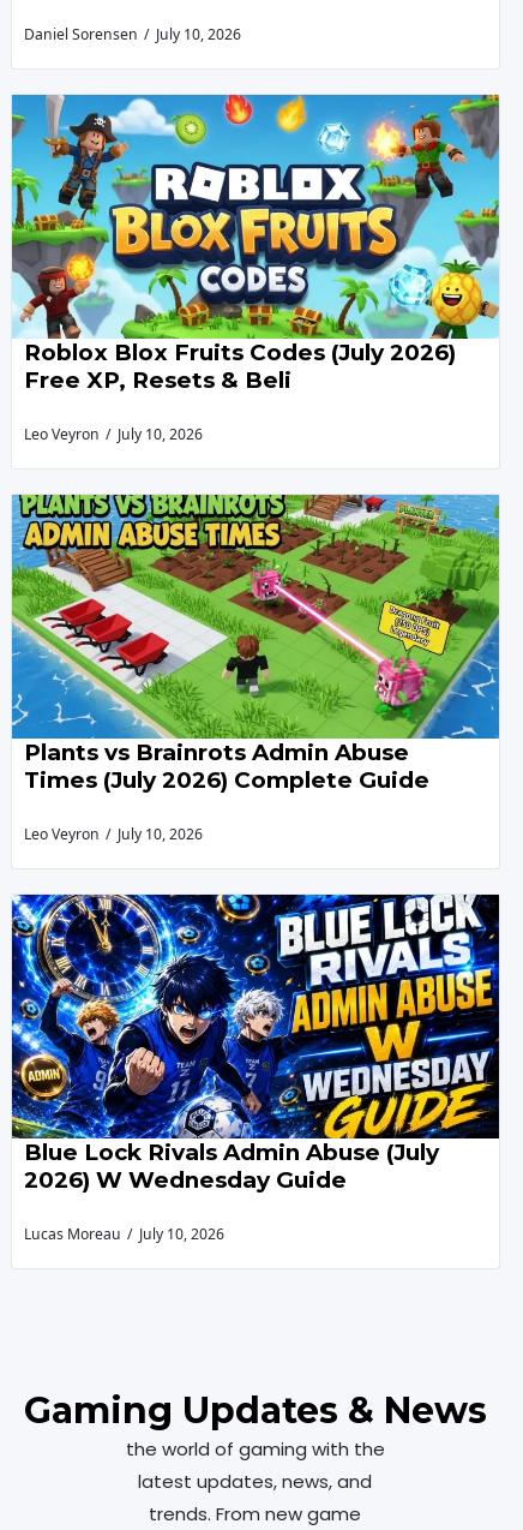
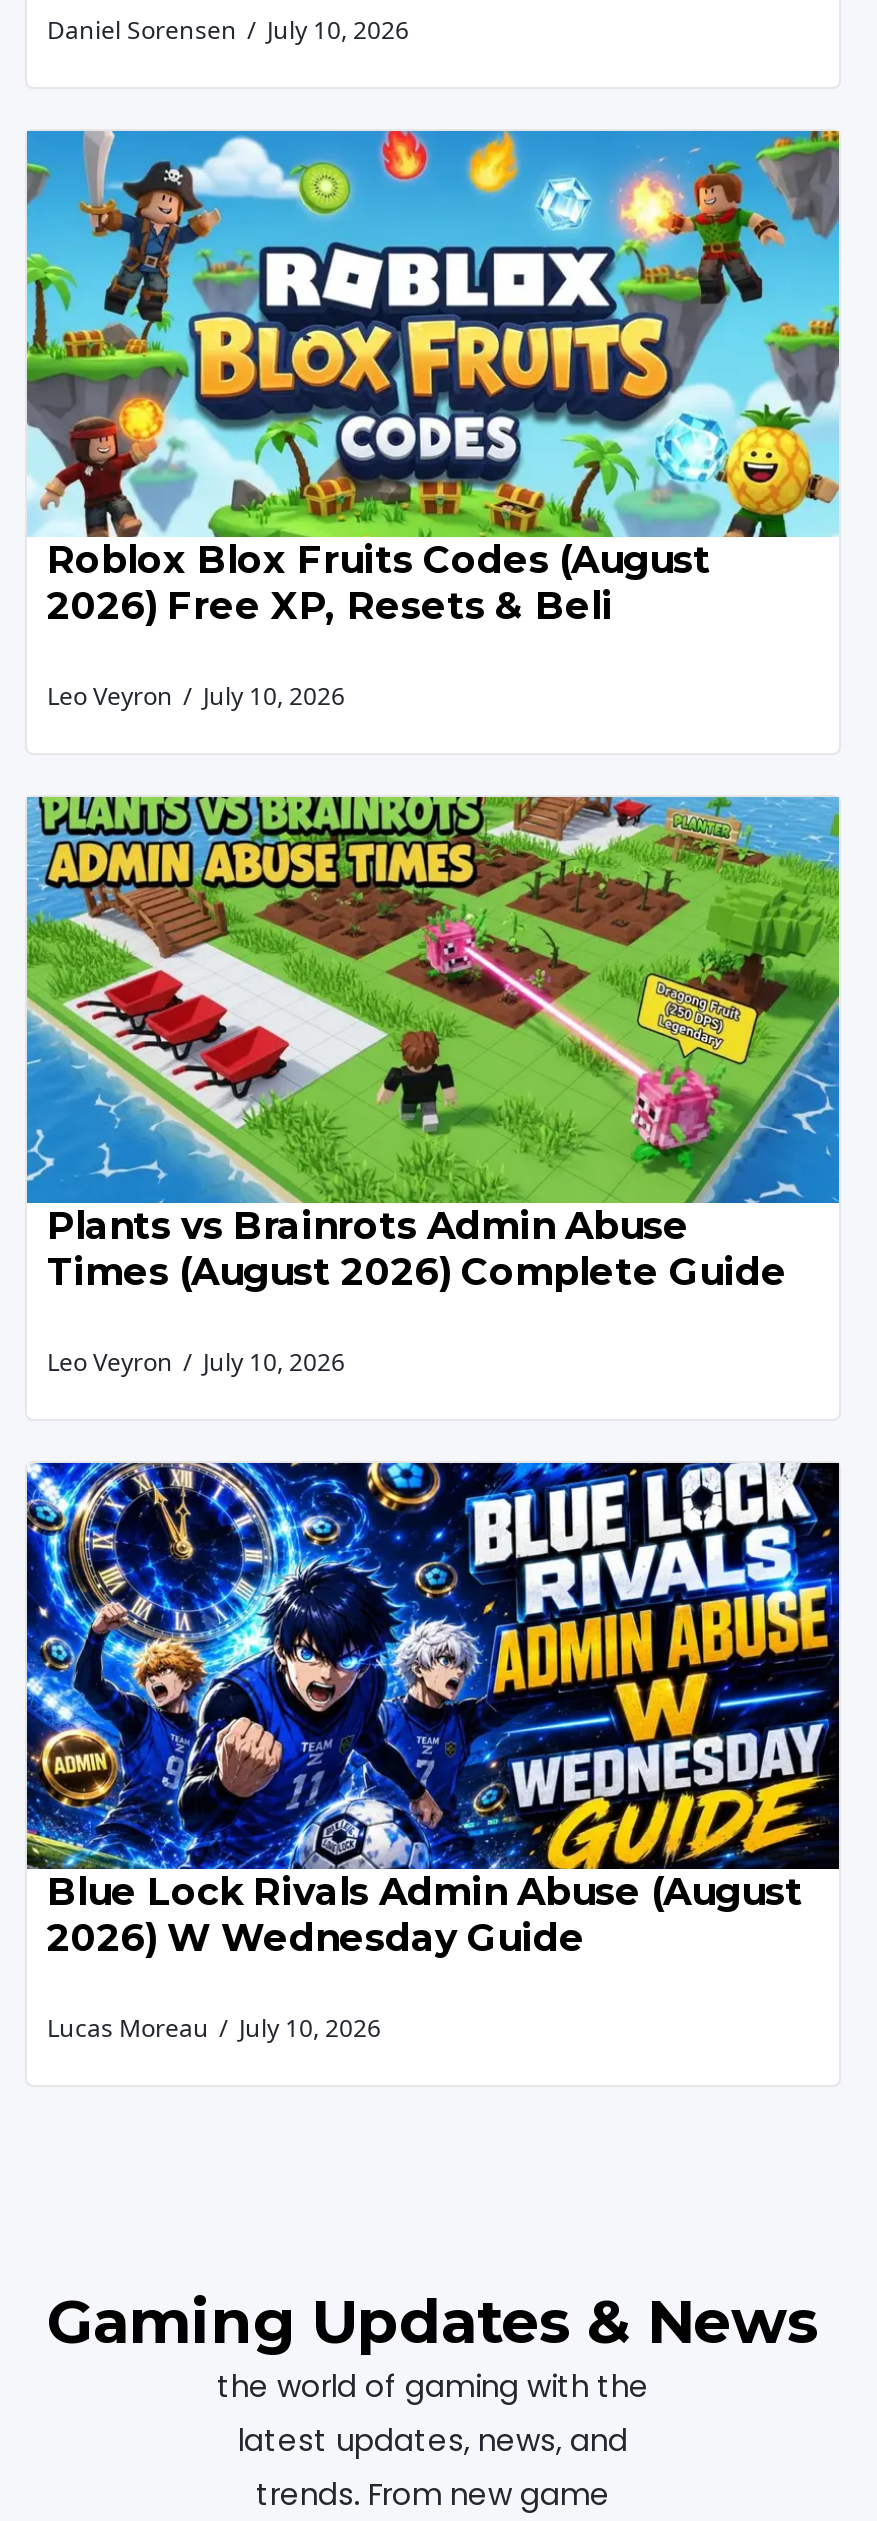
[24,339,456,394] Roblox Blox Fruits Codes (July 2026) | Free XP, Resets & Beli -> [47,537,711,629] Roblox Blox Fruits Codes (August | 2026) Free XP, Resets & Beli
[24,766,429,794] Times (July 2026) Complete Guide -> [47,1249,787,1295] Times (August 2026) Complete Guide
[24,1138,439,1166] Blue Lock Rivals Admin Abuse (July -> [47,1869,803,1915] Blue Lock Rivals Admin Abuse (August

